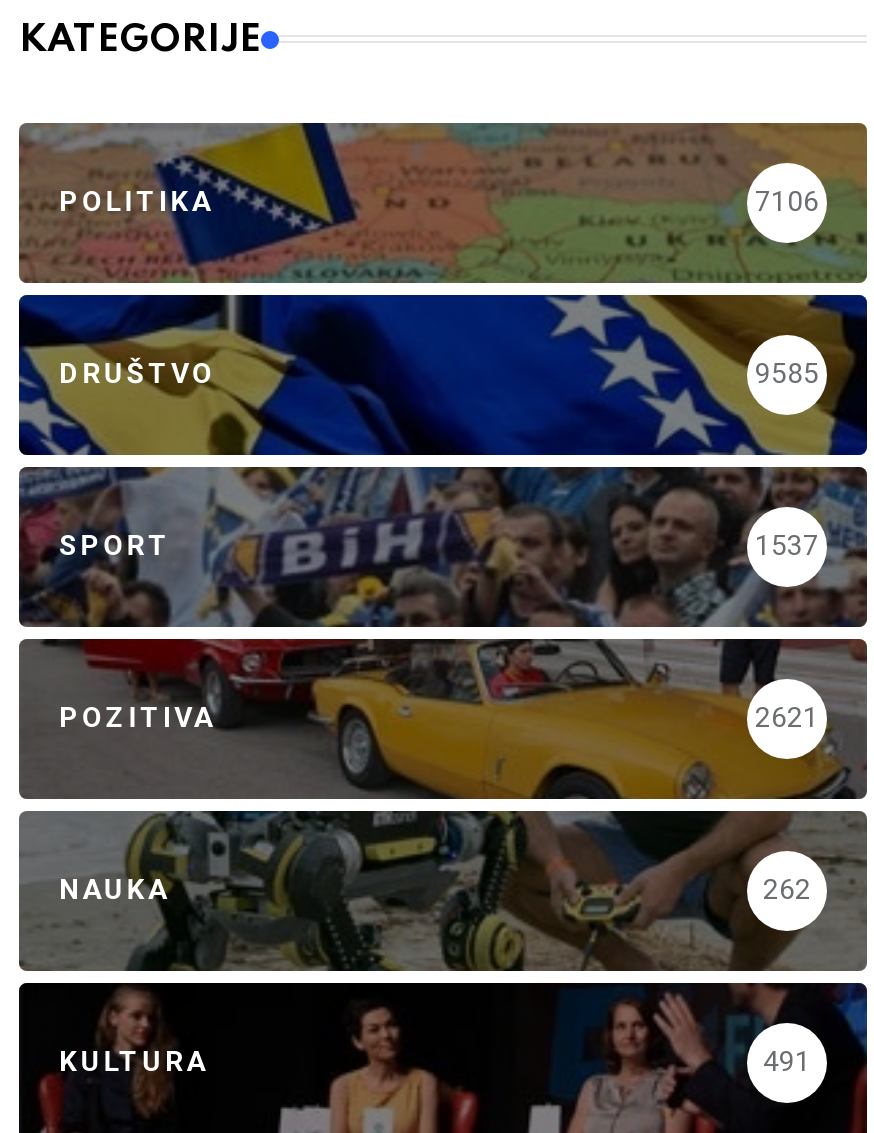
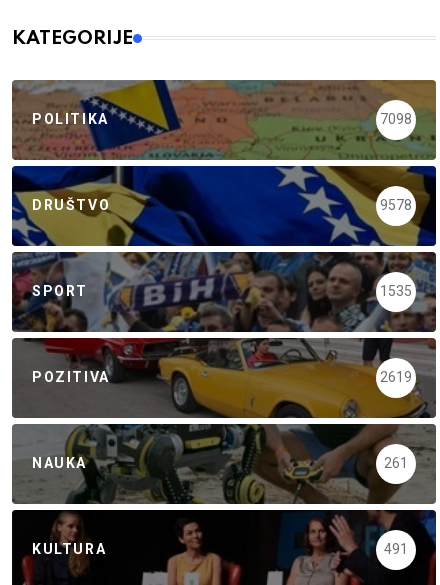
[755,185,819,217] 7106 -> [380,111,412,127] 7098
[755,357,819,389] 9585 -> [380,197,412,213] 9578
[755,529,819,561] 1537 -> [380,283,412,299] 1535
[755,701,819,733] 2621 -> [380,369,412,385] 2619
[763,873,811,905] 262 -> [384,455,408,471] 261

